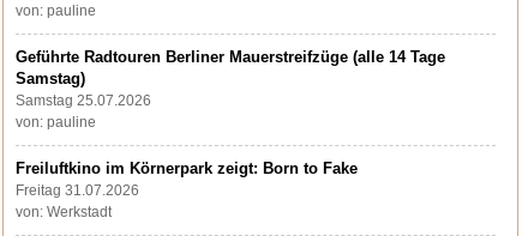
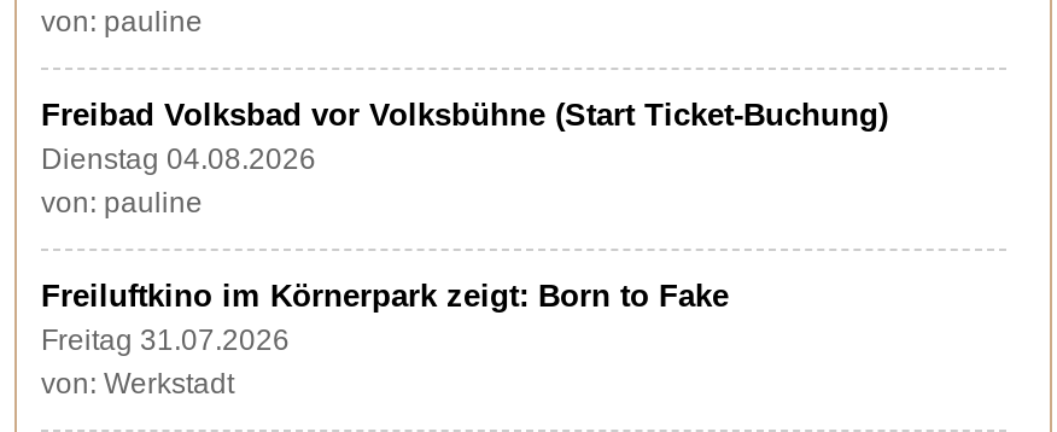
[16,48,445,109] Geführte Radtouren Berliner Mauerstreifzüge (alle 14 Tage | Samstag) | Samstag 25.07.2026 -> [41,97,888,176] Freibad Volksbad vor Volksbühne (Start Ticket-Buchung) | Dienstag 04.08.2026

